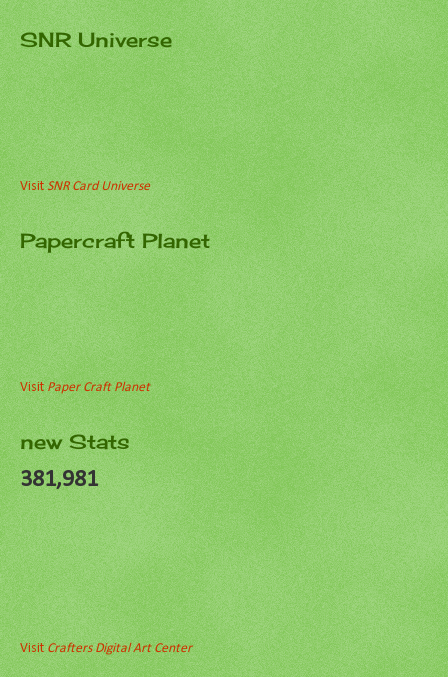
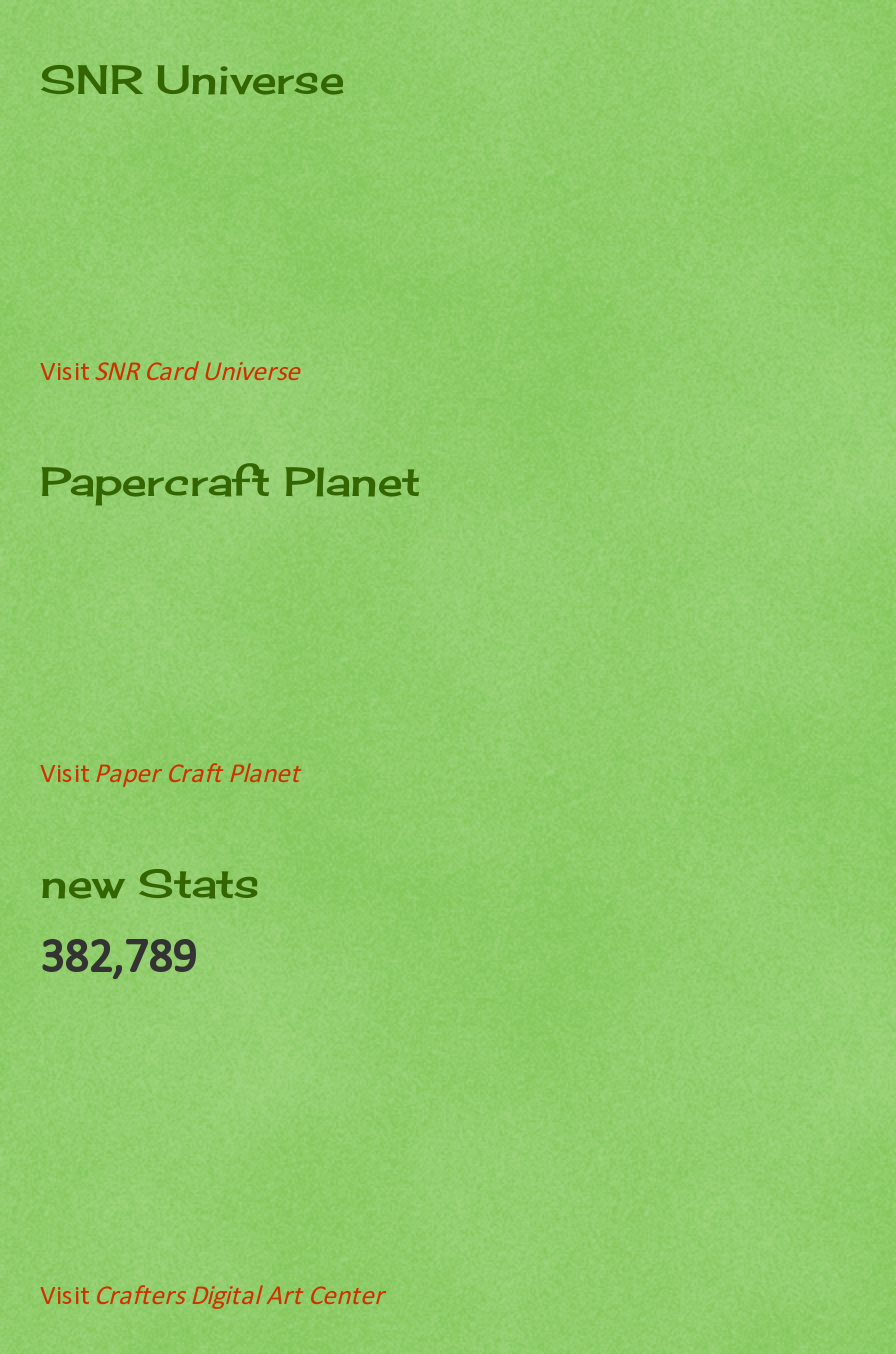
[20,468,98,492] 381,981 -> [40,936,196,984] 382,789

